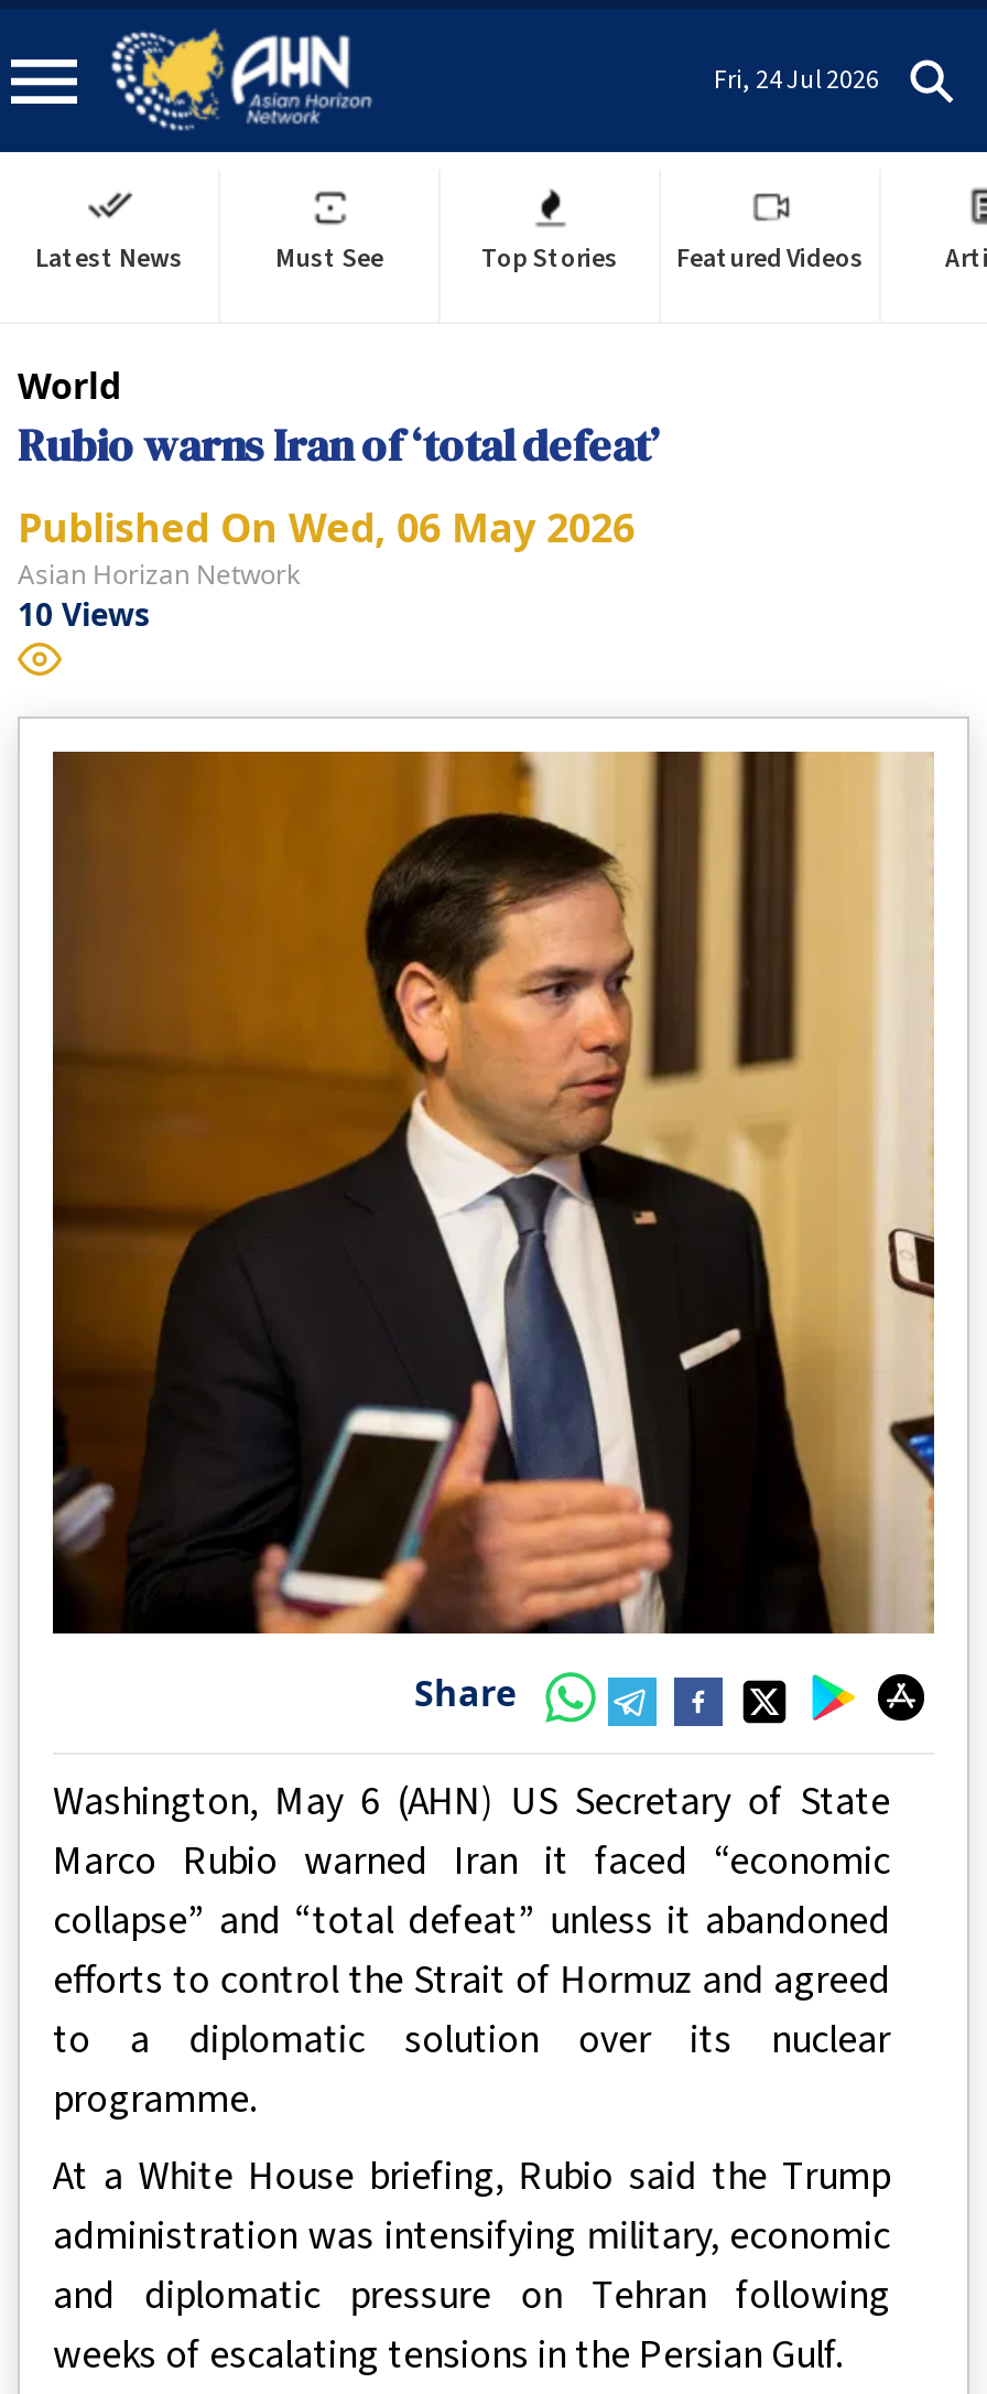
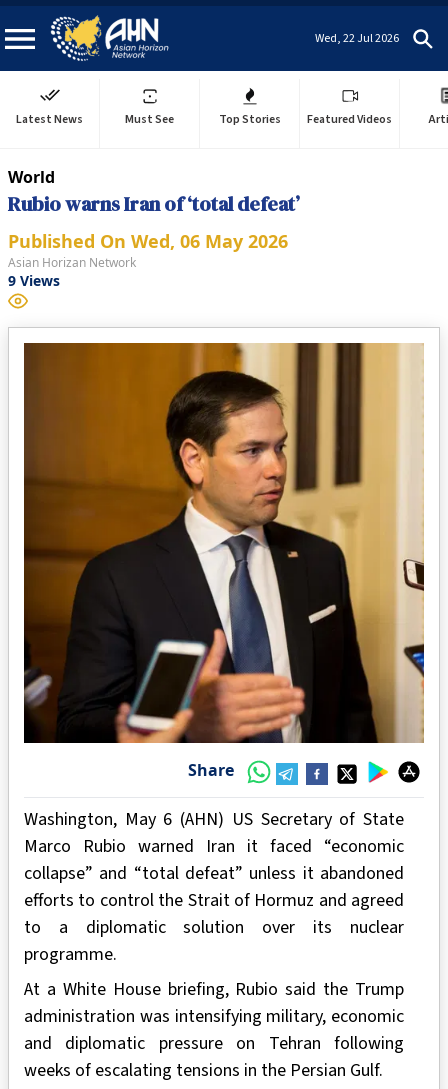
[714,61,879,98] Fri, 24 Jul 2026 -> [315,29,399,46] Wed, 22 Jul 2026
[18,593,150,635] 10 Views -> [8,271,60,290] 9 Views

